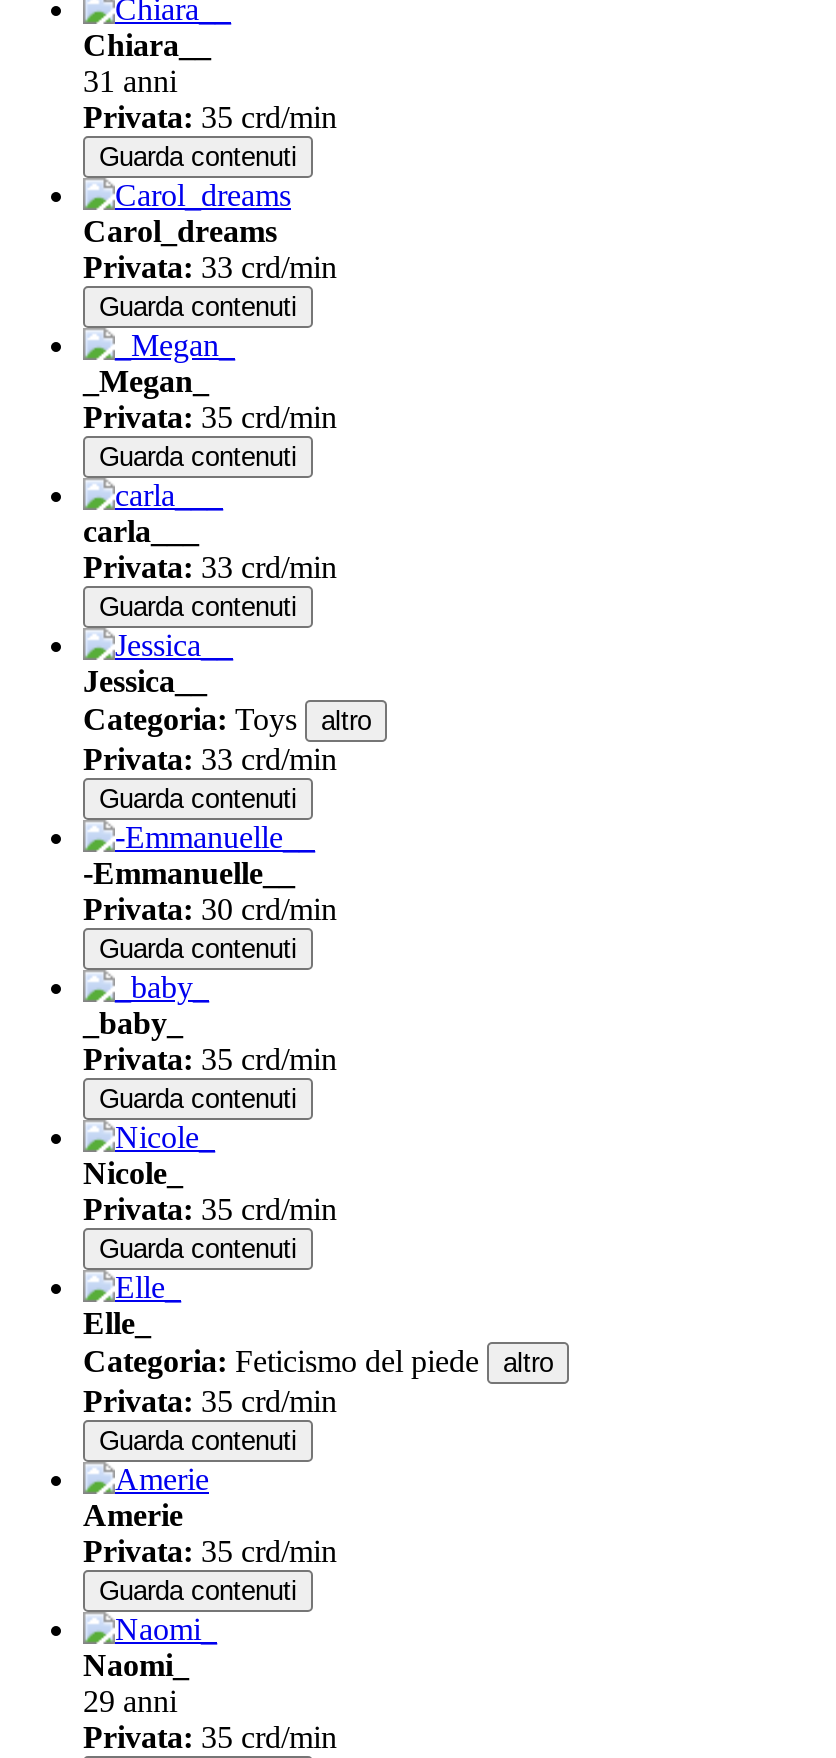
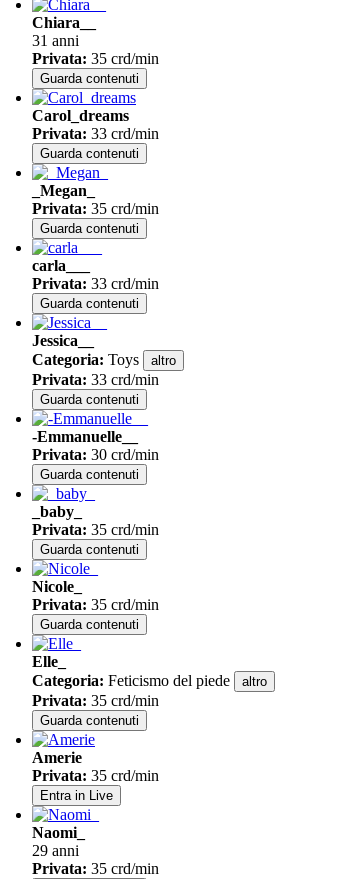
[99,1576,297,1606] Guarda contenuti -> [40,788,113,803] Entra in Live

